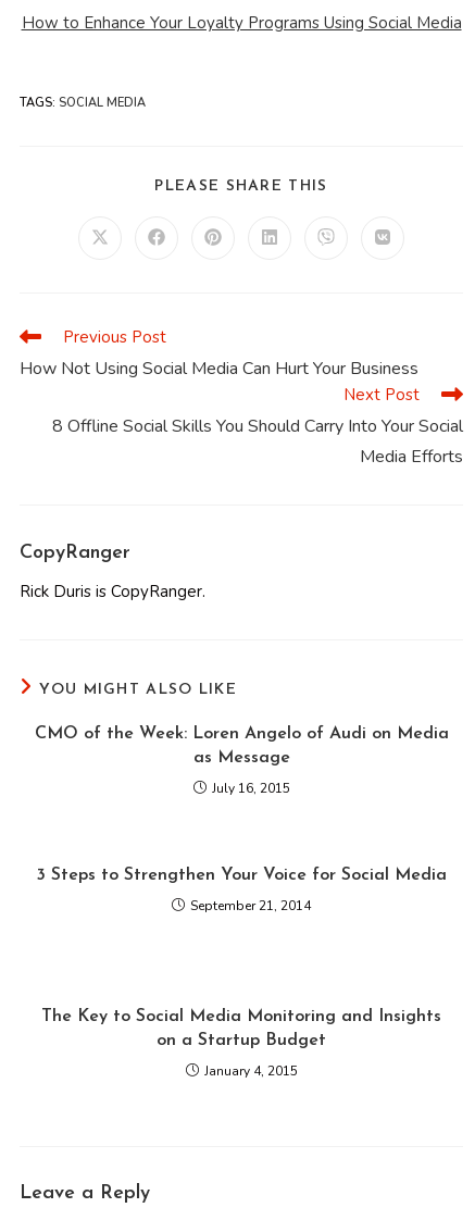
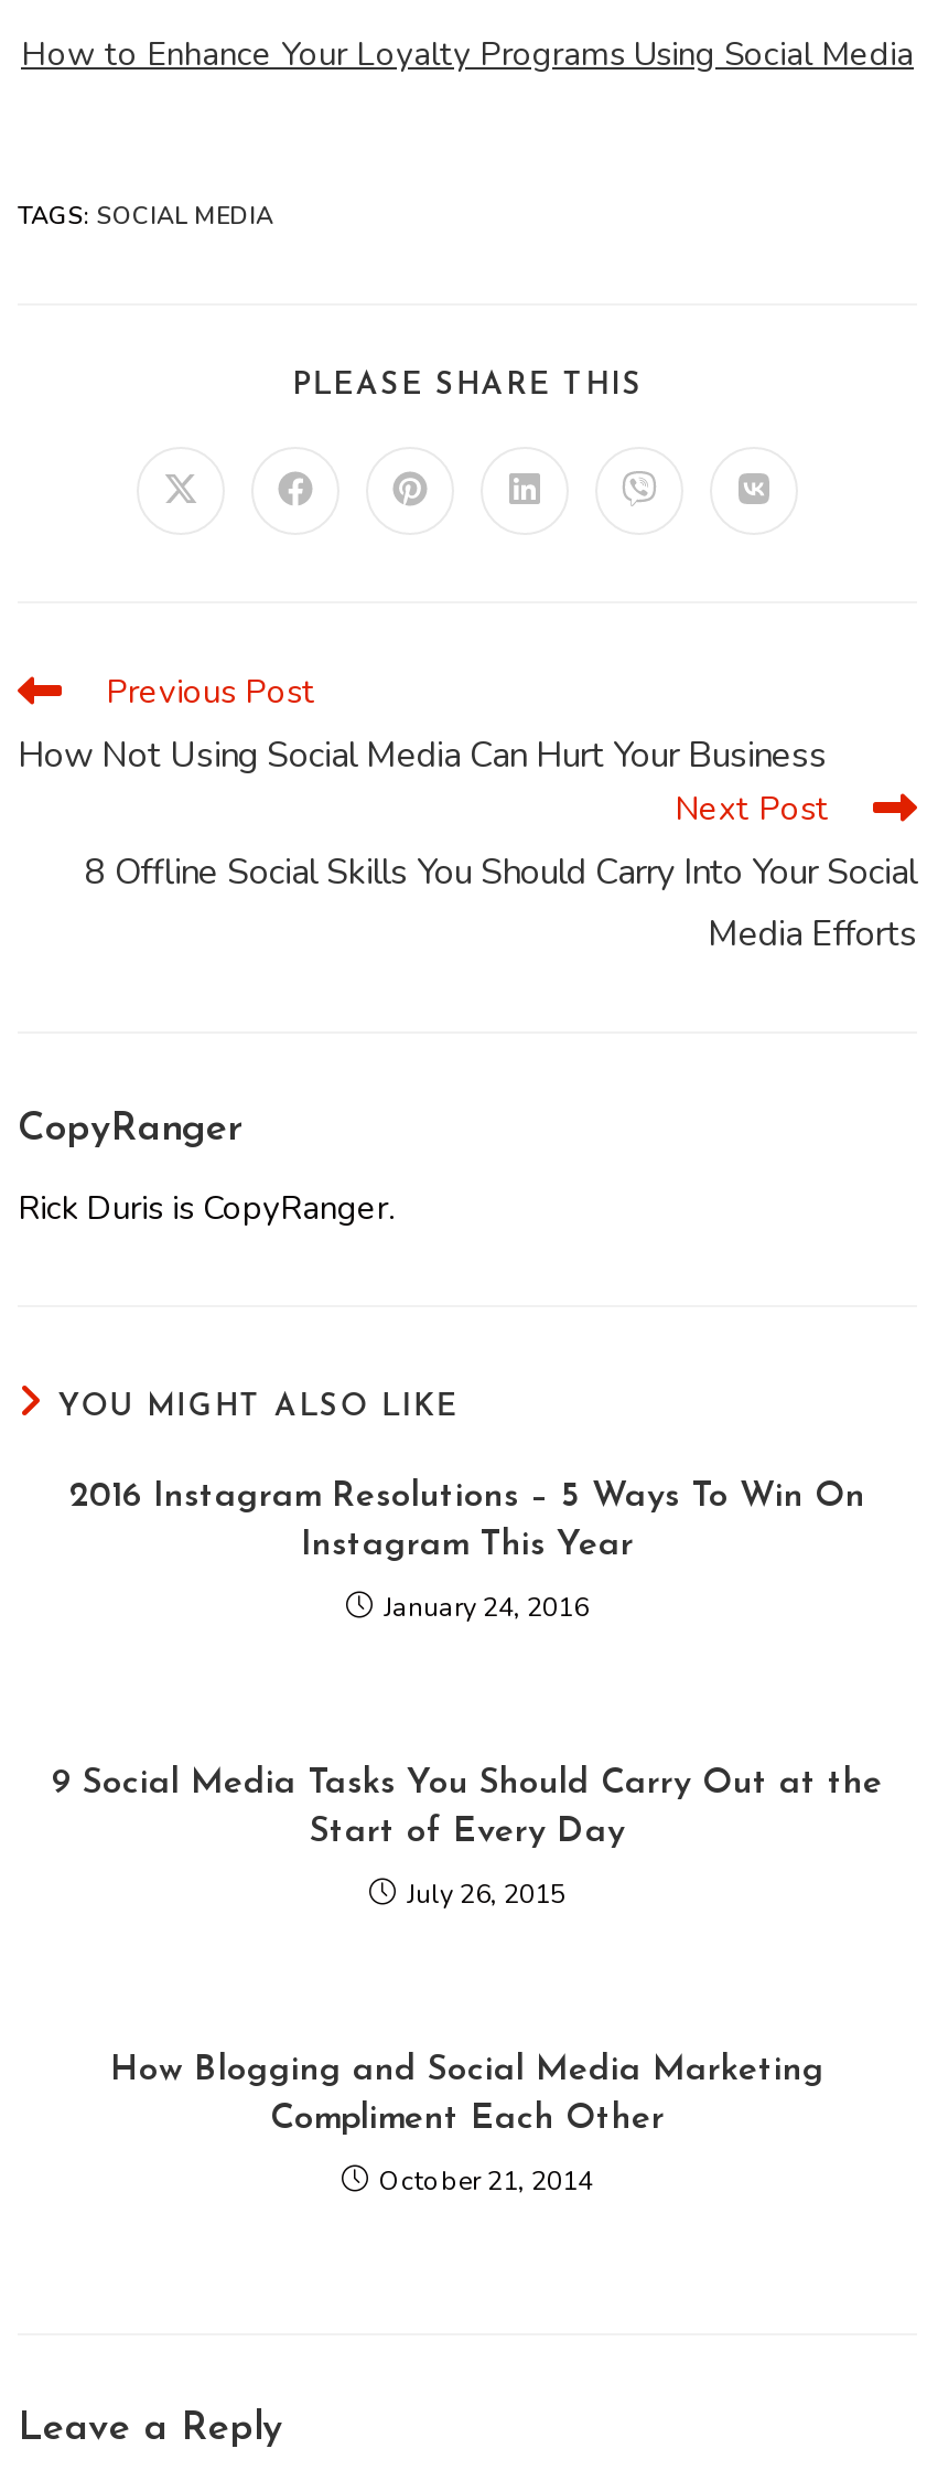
[34,725,448,767] CMO of the Week: Loren Angelo of Audi on Media | as Message -> [69,1479,865,1563] 2016 Instagram Resolutions – 5 Ways To Win On | Instagram This Year
[211,780,290,797] July 16, 2015 -> [384,1590,589,1625] January 24, 2016
[36,867,446,884] 3 Steps to Strengthen Your Voice for Social Media -> [52,1766,883,1850] 9 Social Media Tasks You Should Carry Out at the | Start of Every Day
[190,897,311,914] September 21, 2014 -> [407,1876,565,1912] July 26, 2015
[41,1008,441,1049] The Key to Social Media Monitoring and Insights | on a Startup Budget -> [110,2053,824,2137] How Blogging and Social Media Marketing | Compliment Each Other
[204,1062,297,1080] January 4, 2015 -> [379,2163,593,2199] October 21, 2014

